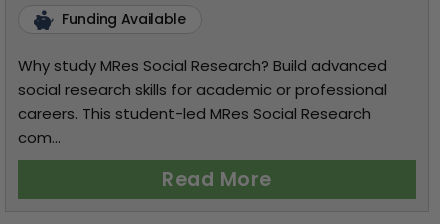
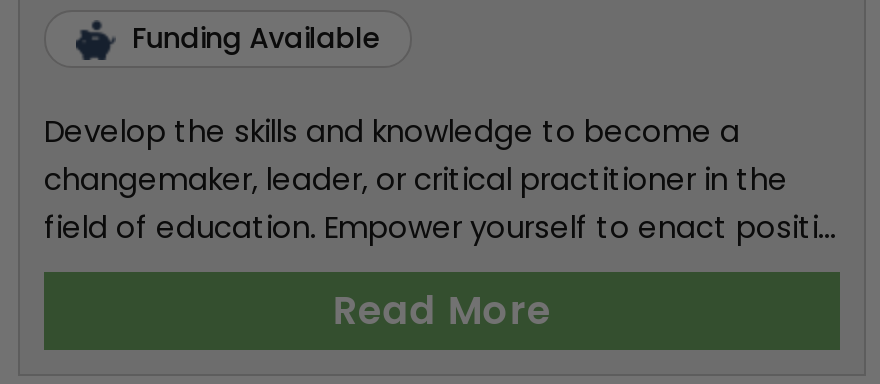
[18,55,387,148] Why study MRes Social Research? Build advanced | social research skills for academic or professional | careers. This student-led MRes Social Research | com... -> [44,110,836,248] Develop the skills and knowledge to become a | changemaker, leader, or critical practitioner in the | field of education. Empower yourself to enact positi...

